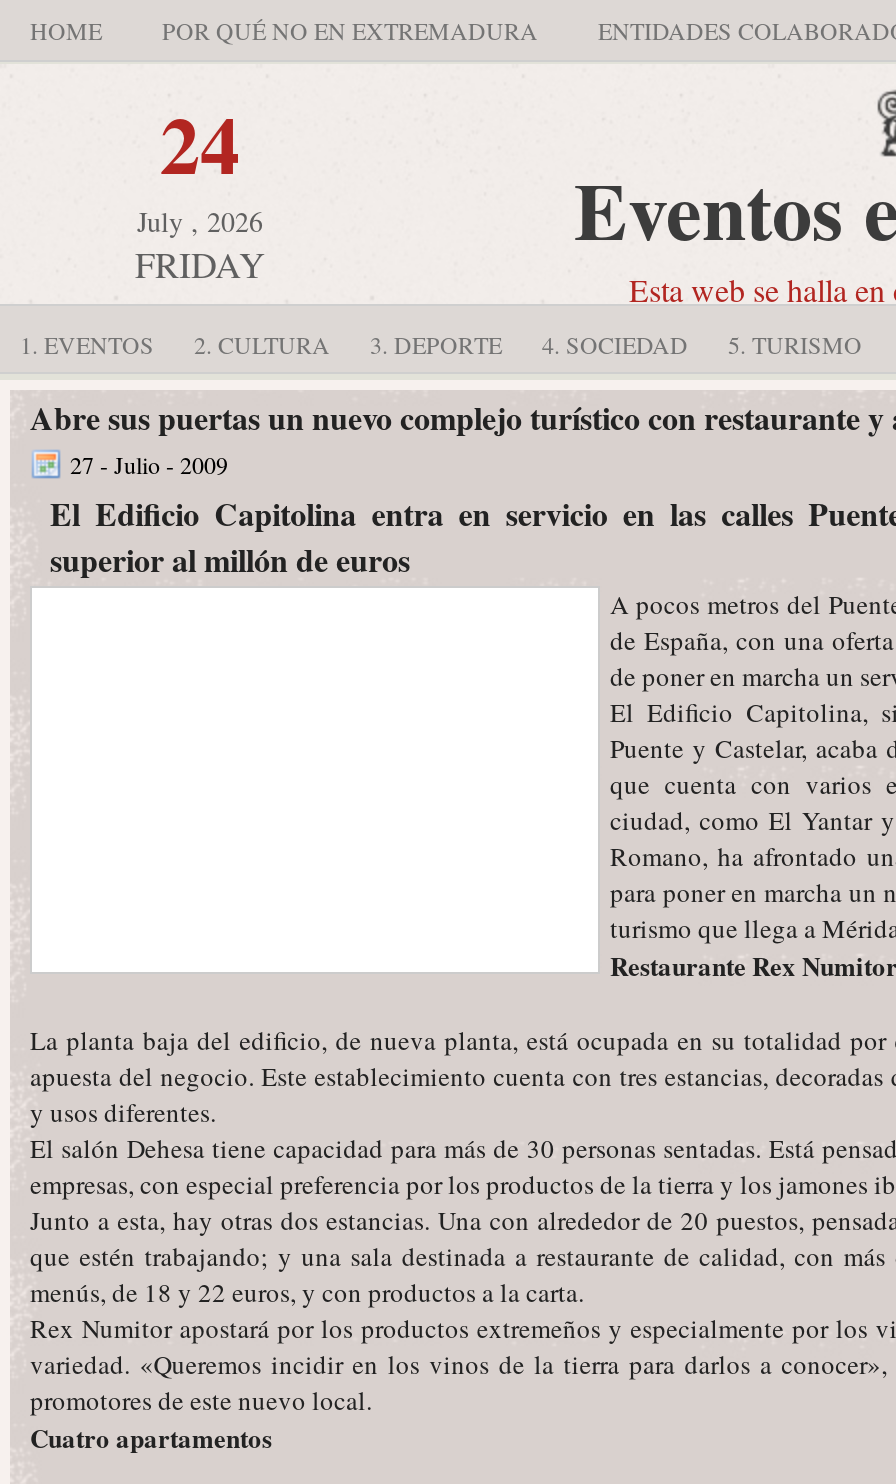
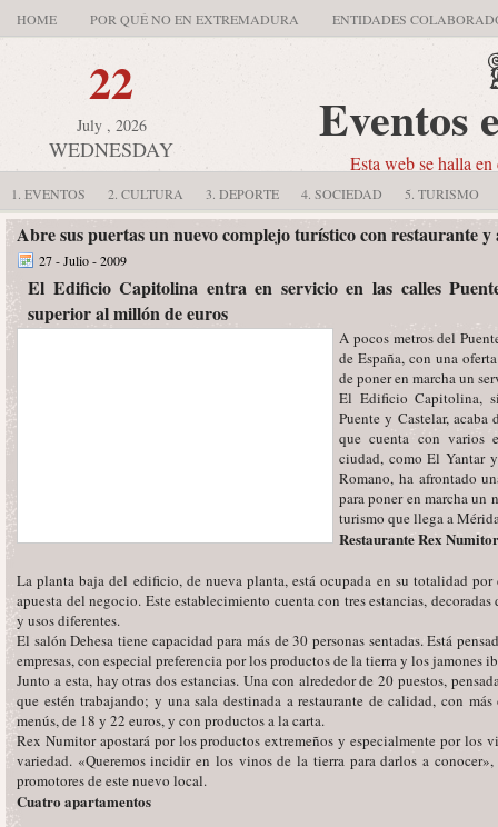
[160,84,240,202] 24 -> [89,49,133,114] 22
[135,240,265,288] FRIDAY -> [49,136,173,162] WEDNESDAY

